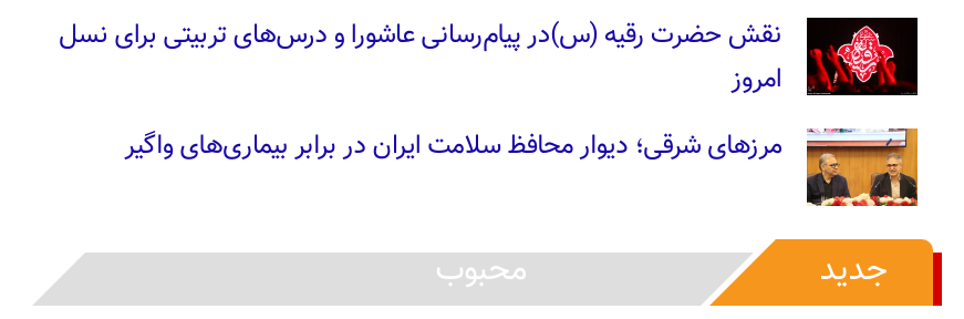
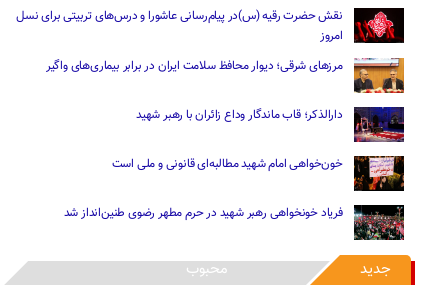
none -> [64,106,405,222] [image] | دارالذکر؛ قاب ماندگار وداع زائران با رهبر شهید | خون‌خواهی امام شهید مطالبه‌ای قانونی و ملی است | فریاد خونخواهی ‌رهبر شهید در حرم مطهر رضوی طنین‌انداز شد
none -> [353,155,405,192] [image]
none -> [357,204,405,241] [image]

